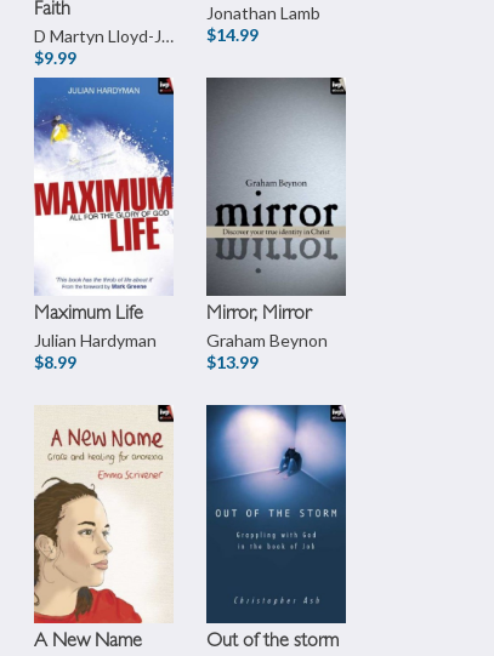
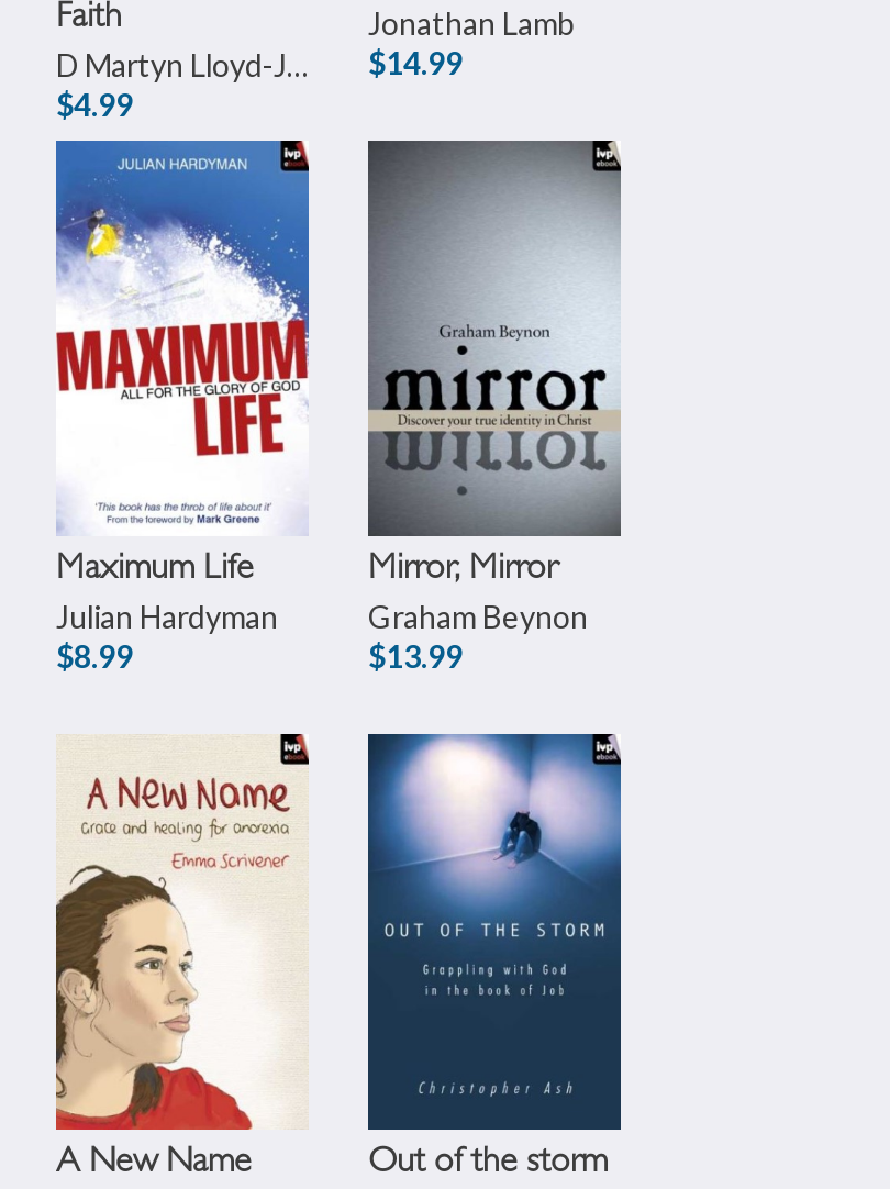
[34,47,76,68] $9.99 -> [56,86,133,123] $4.99

